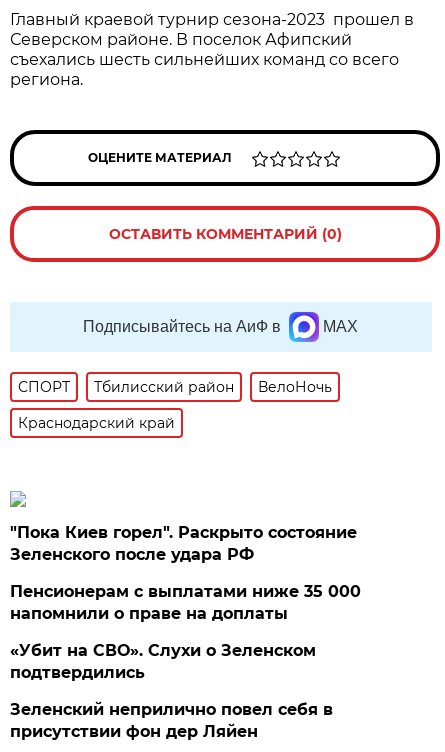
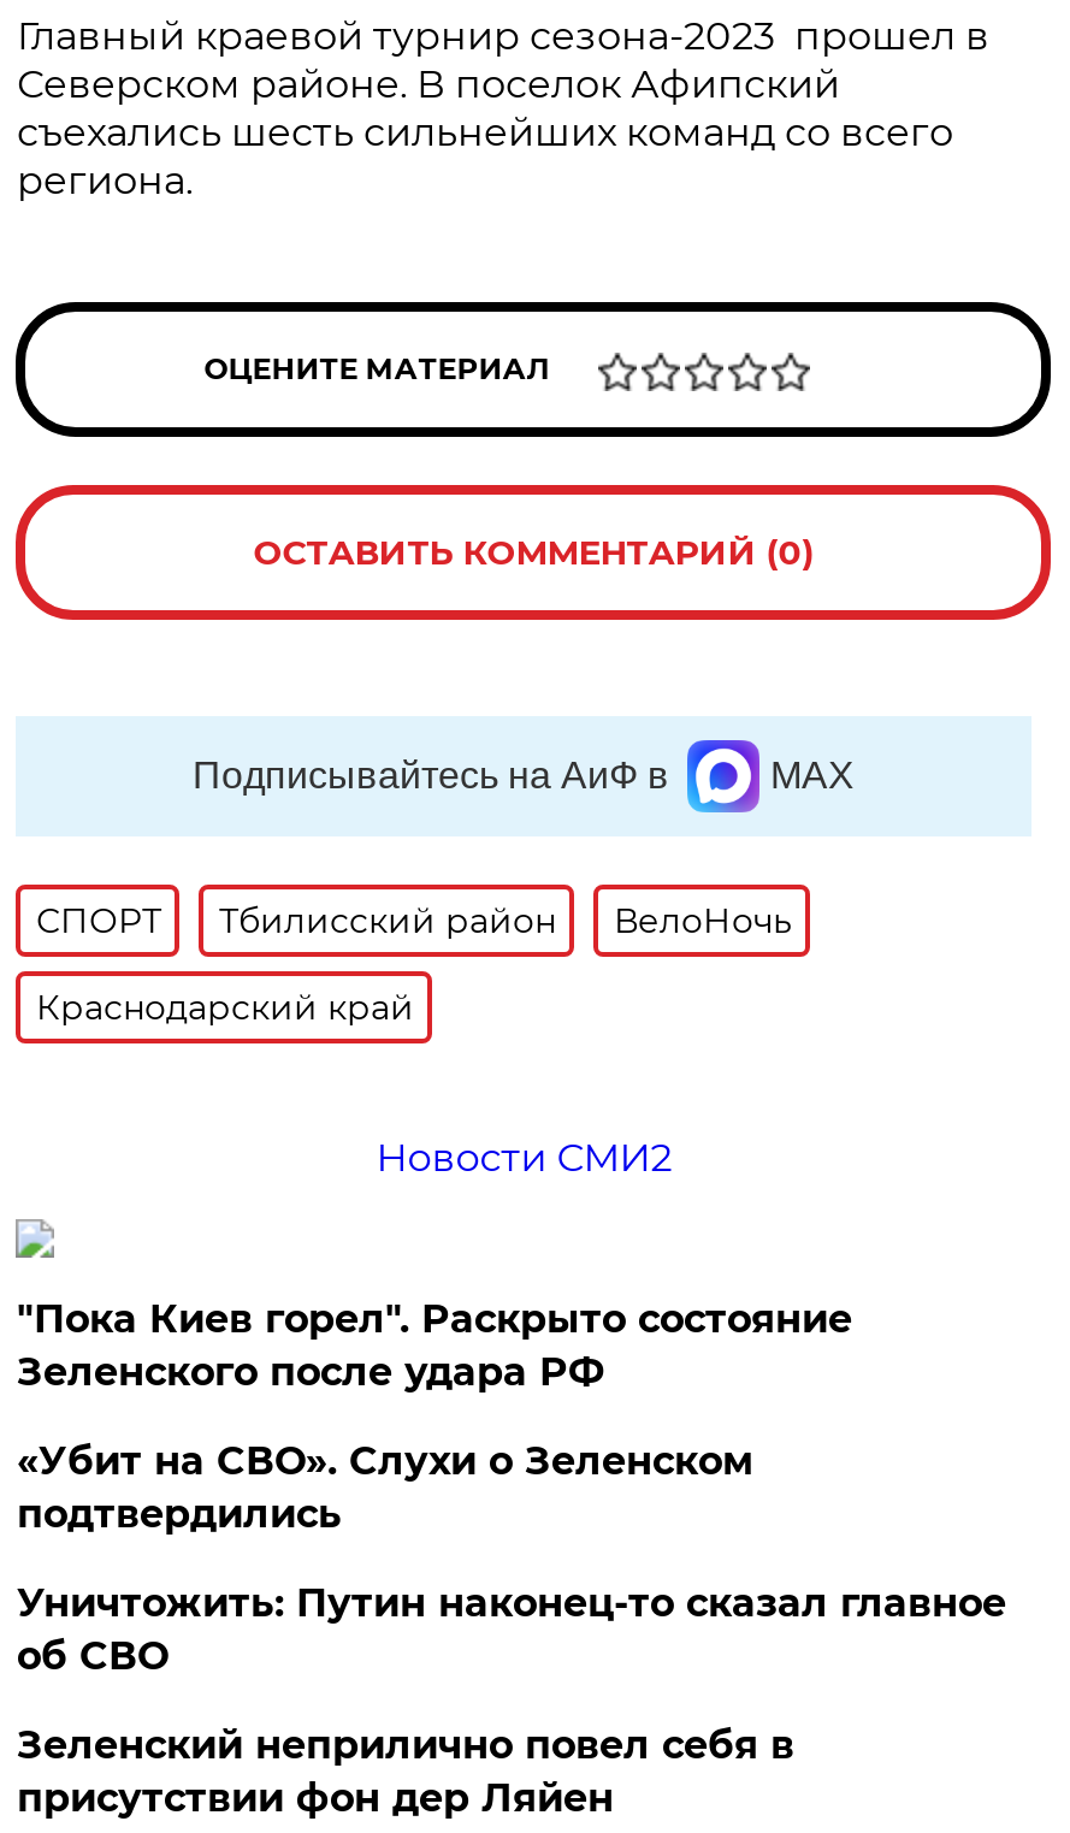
none -> [376,1135,672,1181] Новости СМИ2
[10,582,361,623] Пенсионерам с выплатами ниже 35 000 | напомнили о праве на доплаты -> none
moved [10,641,316,682] -> [17,1438,753,1537]: «Убит на СВО». Слухи о Зеленском | подтвердились
none -> [17,1580,1006,1679] Уничтожить: Путин наконец-то сказал главное | об СВО

